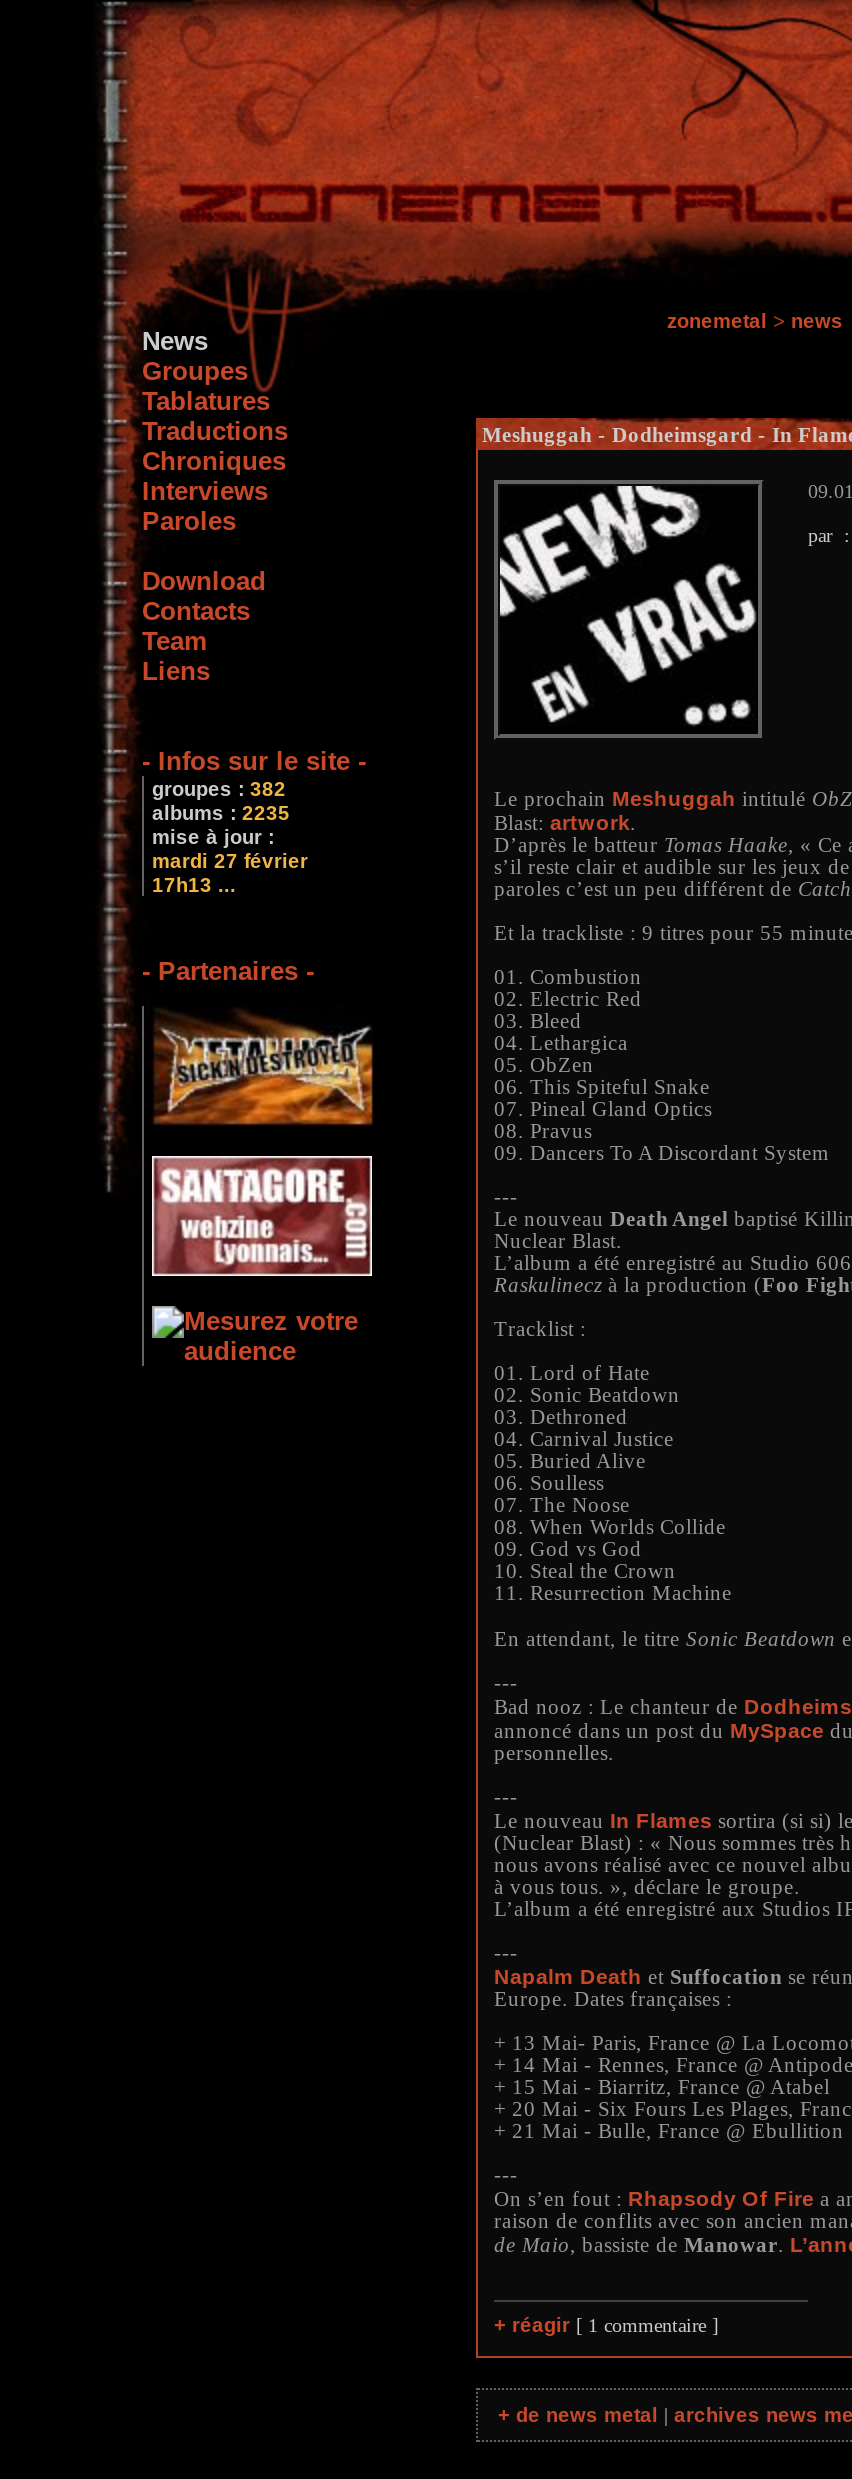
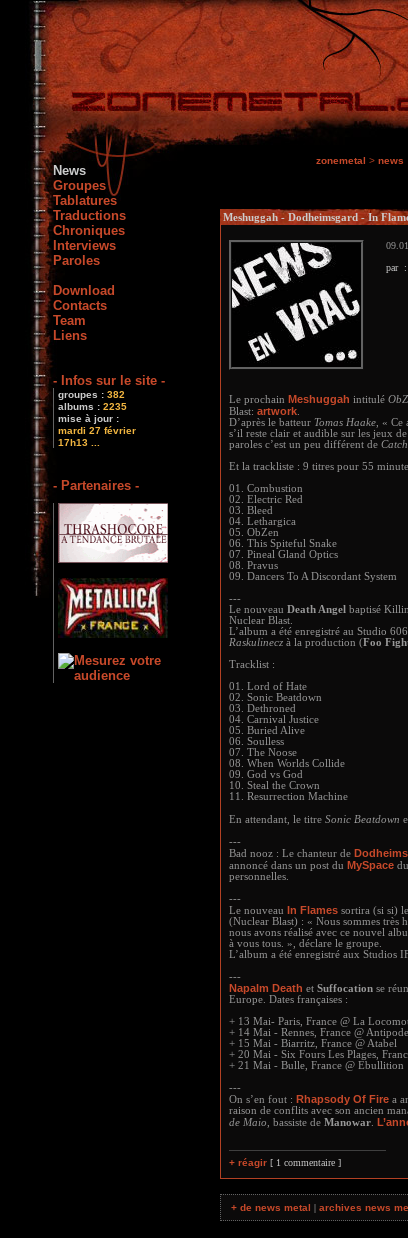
[152,1006,374,1126] [image] -> [57,502,169,564] [image]
[150,1154,374,1278] [image] -> [58,578,168,638] [image]

